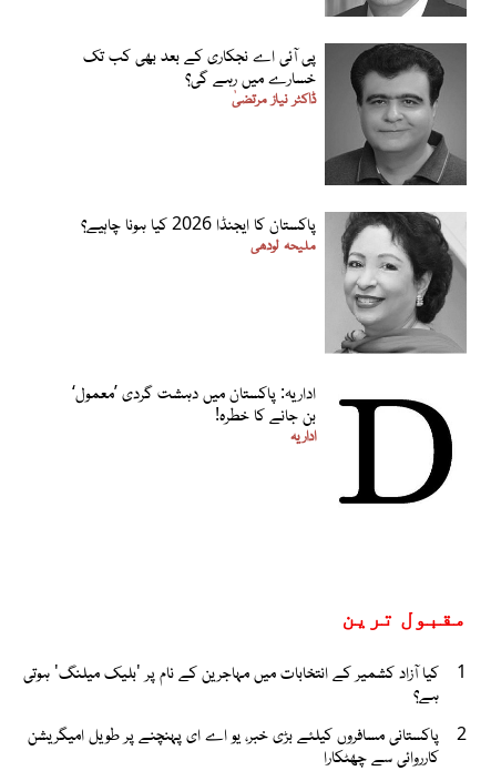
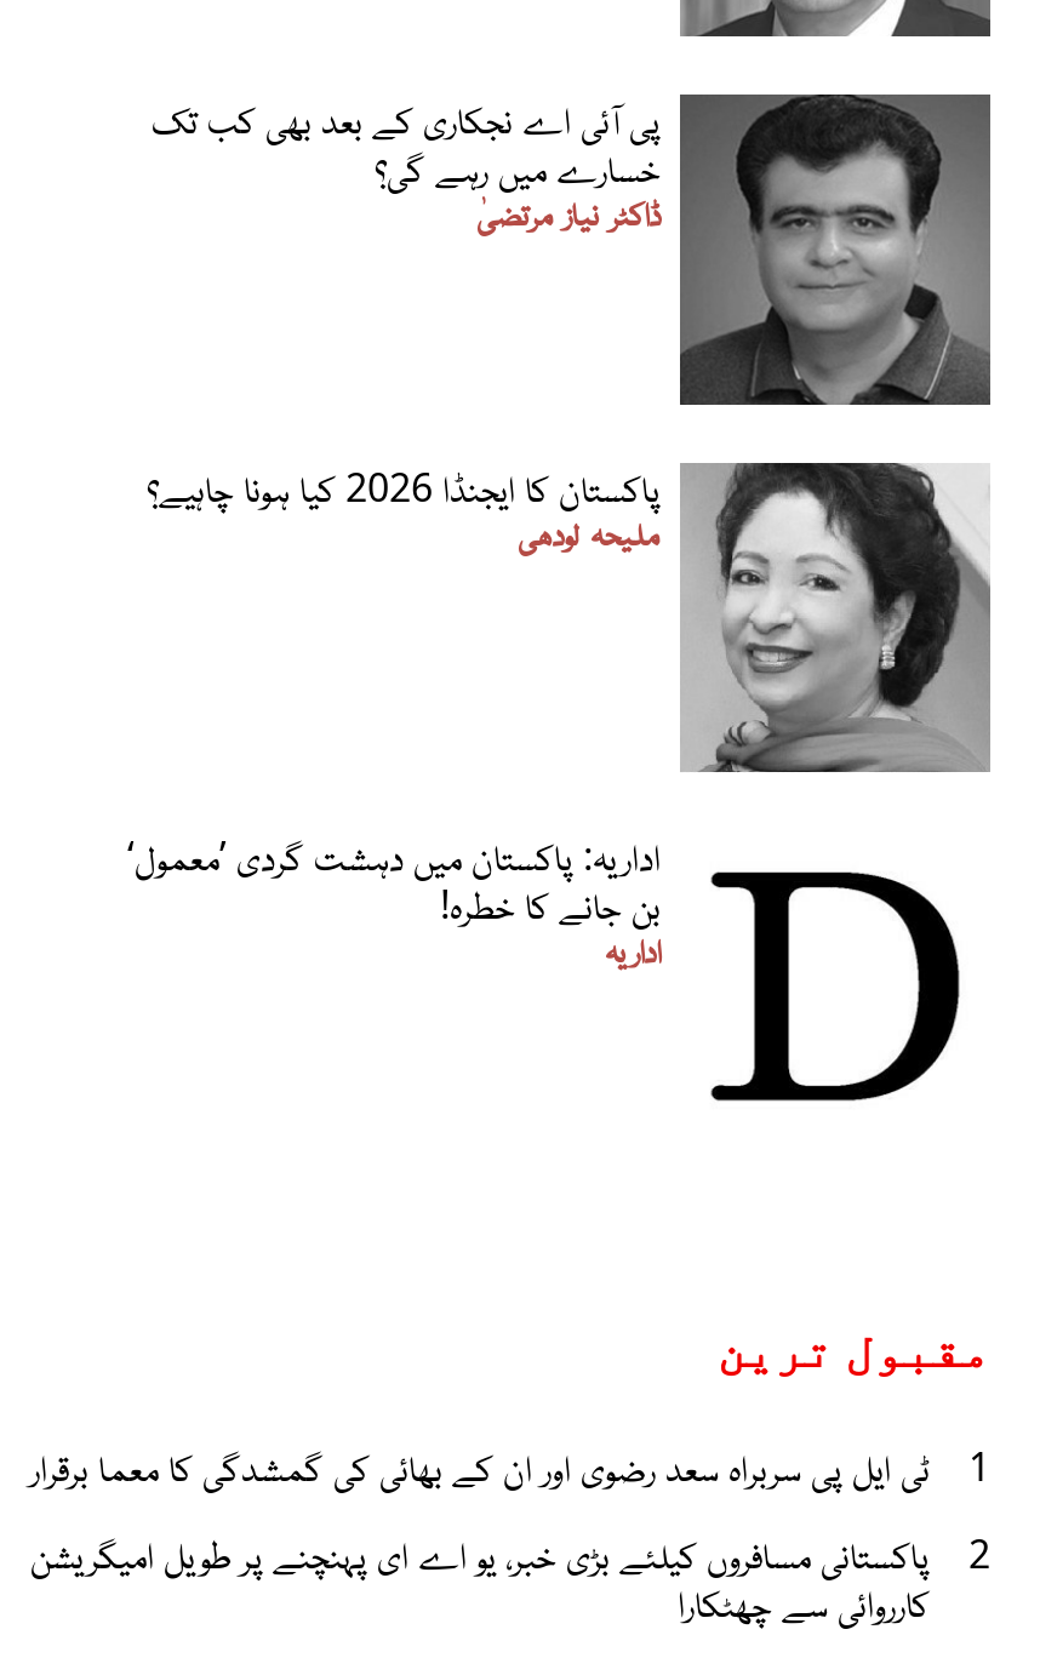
[23,659,439,706] کیا آزاد کشمیر کے انتخابات میں مہاجرین کے نام پر 'بلیک میلنگ' ہوتی | ہے؟ -> [30,1441,930,1494] ٹی ایل پی سربراہ سعد رضوی اور ان کے بھائی کی گمشدگی کا معما برقرار

